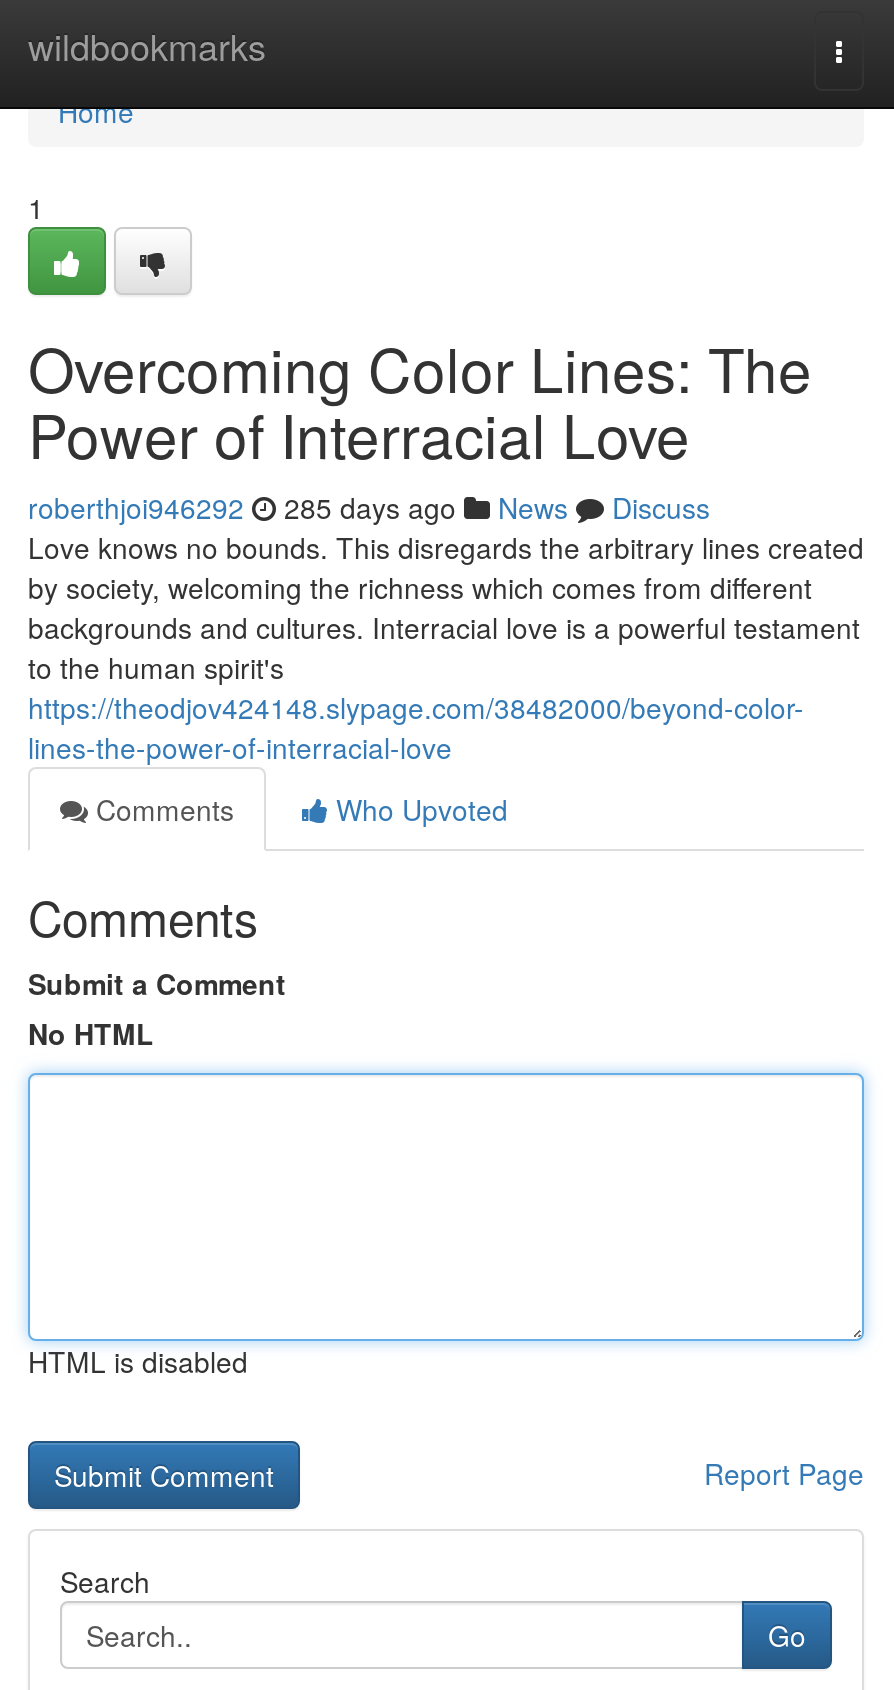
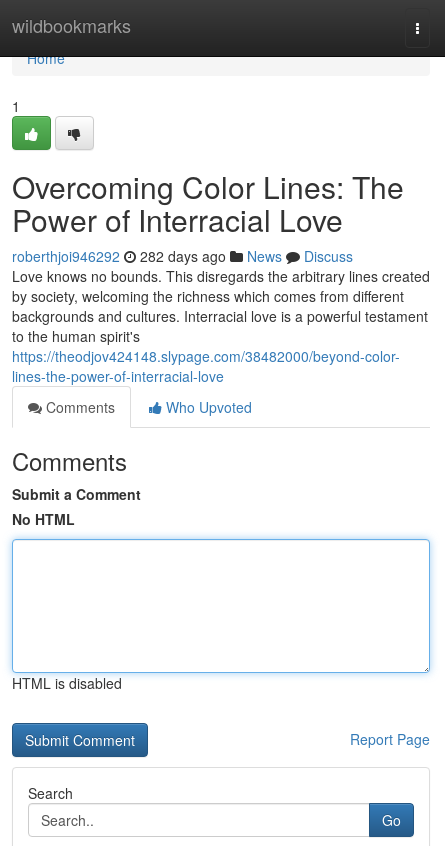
[28,487,710,527] roberthjoi946292 285 days ago News Discuss -> [12,246,353,266] roberthjoi946292 282 days ago News Discuss

